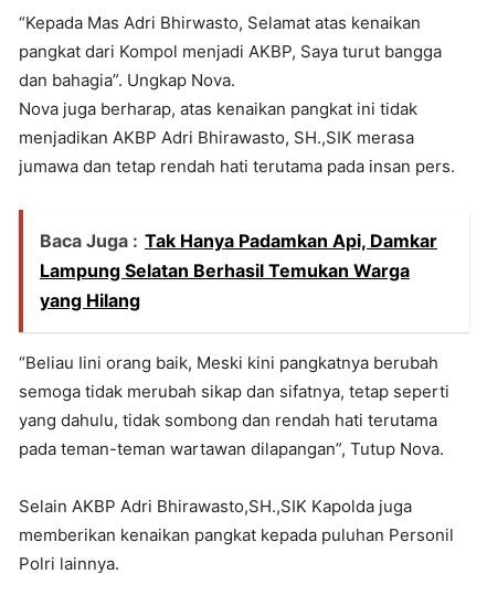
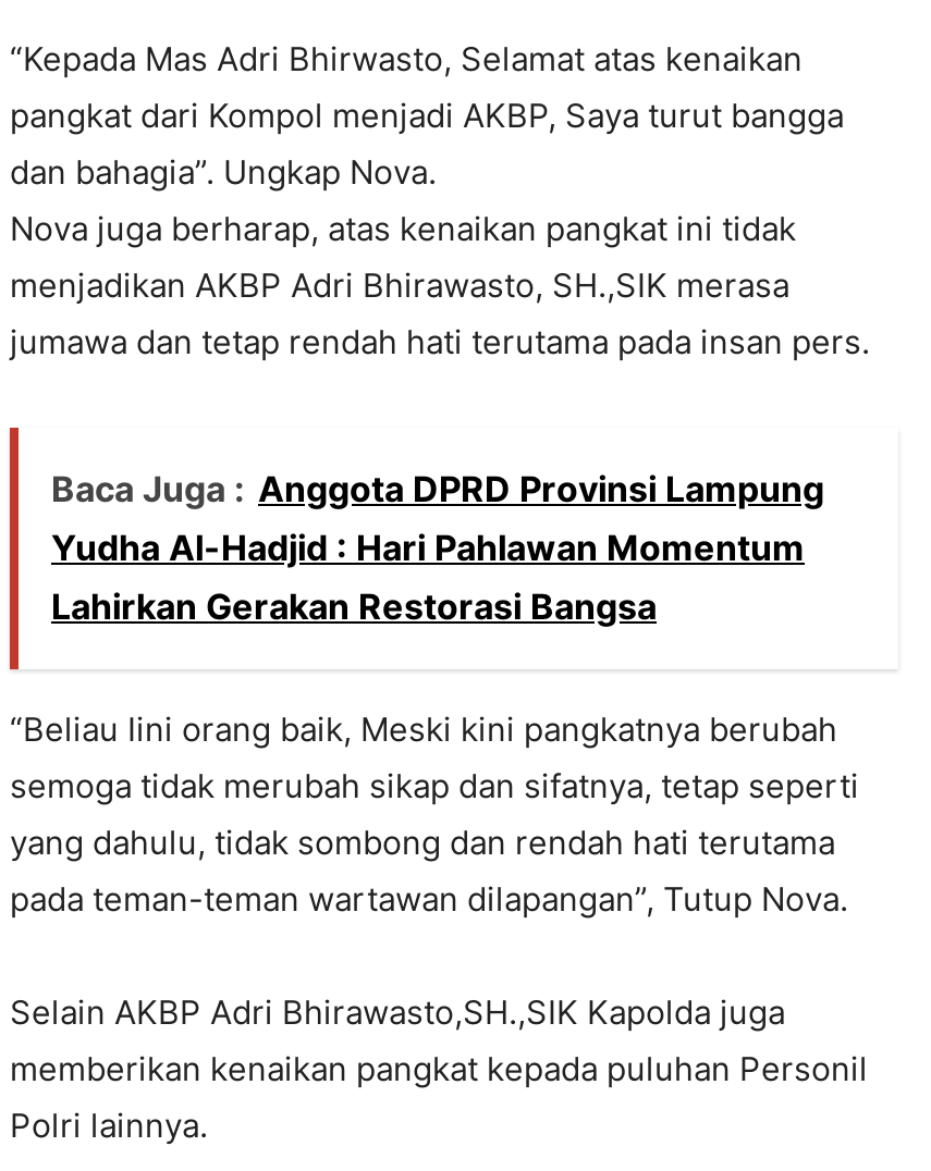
[40,230,437,311] Baca Juga : Tak Hanya Padamkan Api, Damkar | Lampung Selatan Berhasil Temukan Warga | yang Hilang -> [51,466,824,627] Baca Juga : Anggota DPRD Provinsi Lampung | Yudha Al-Hadjid : Hari Pahlawan Momentum | Lahirkan Gerakan Restorasi Bangsa

